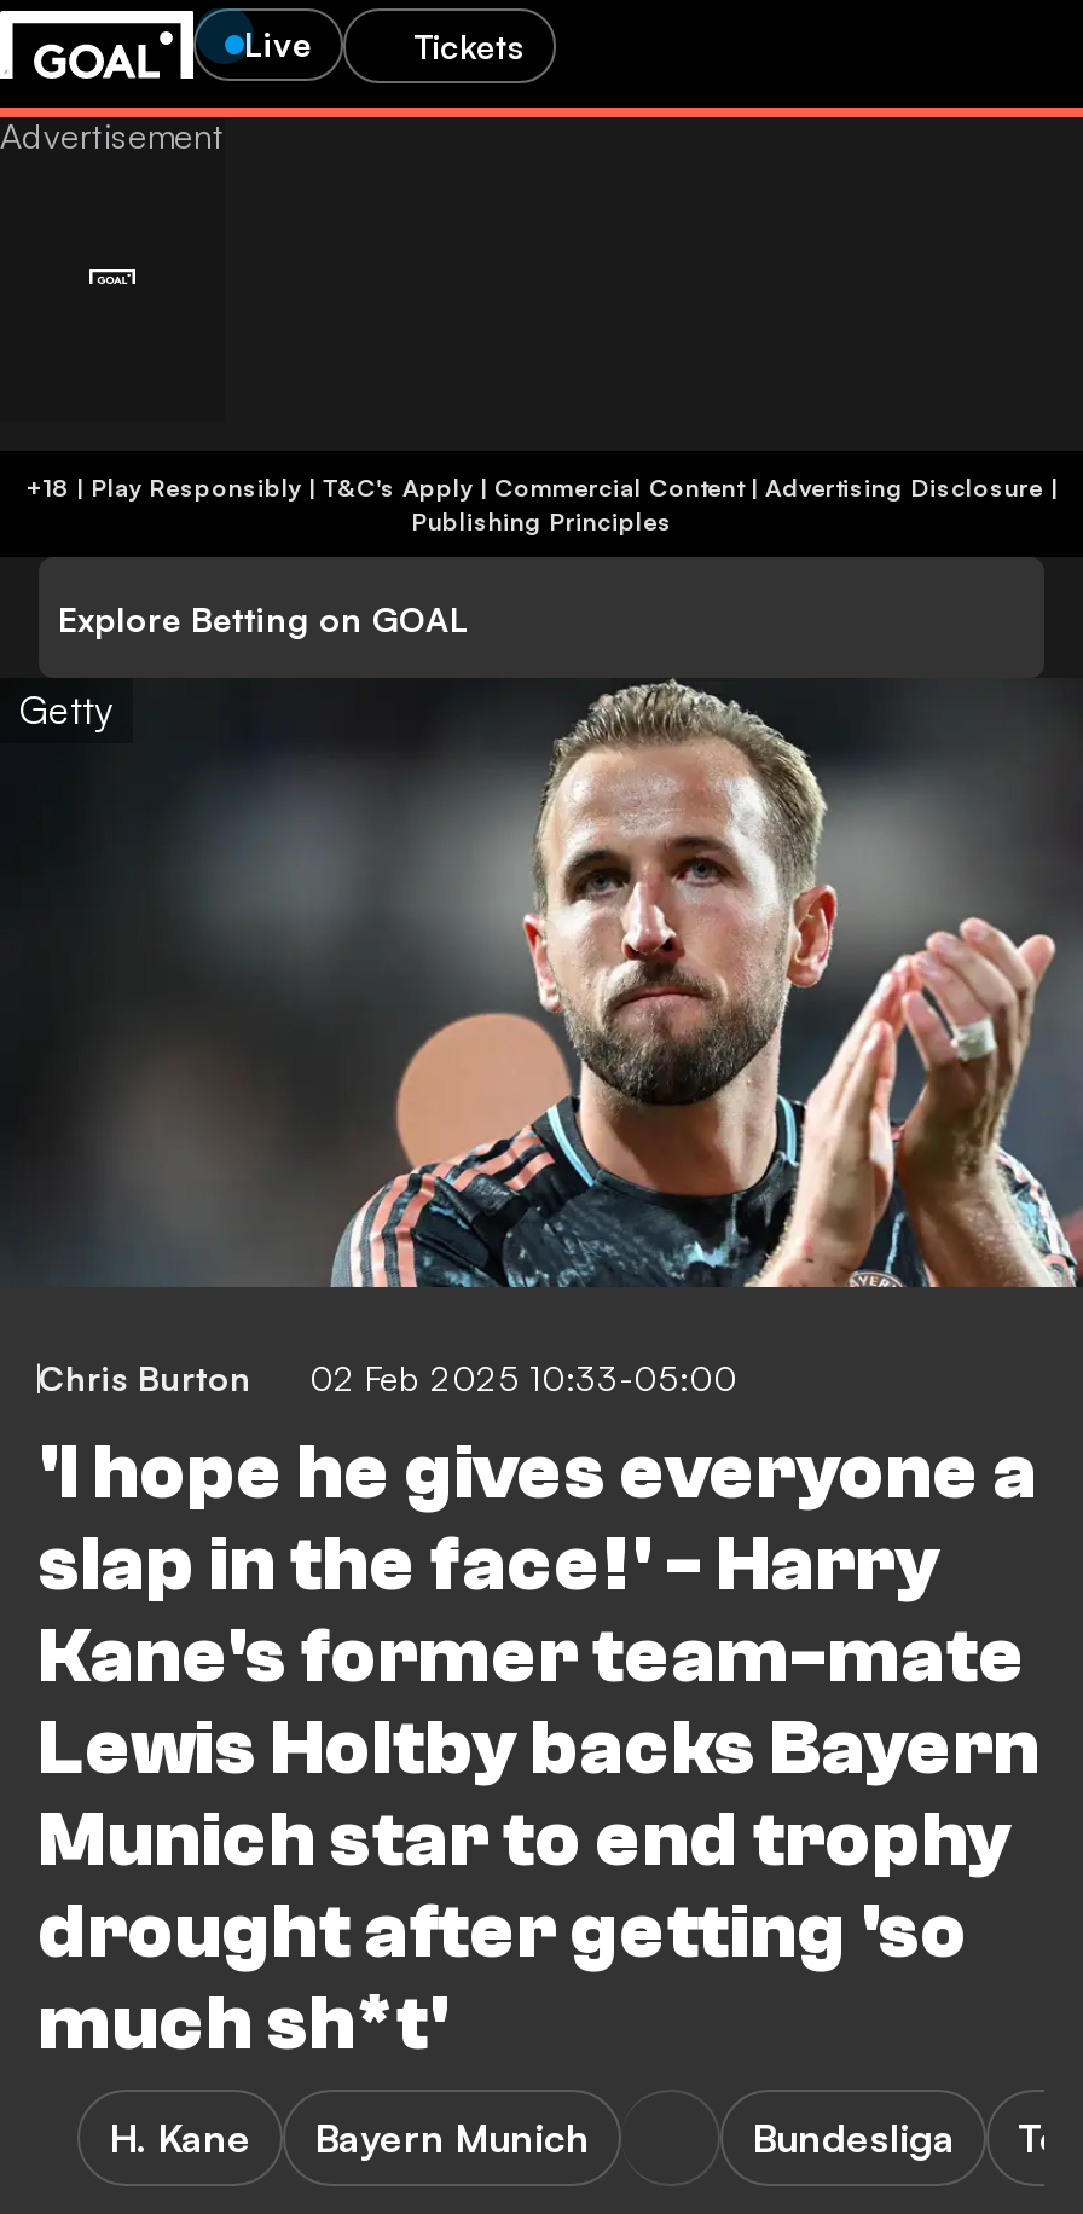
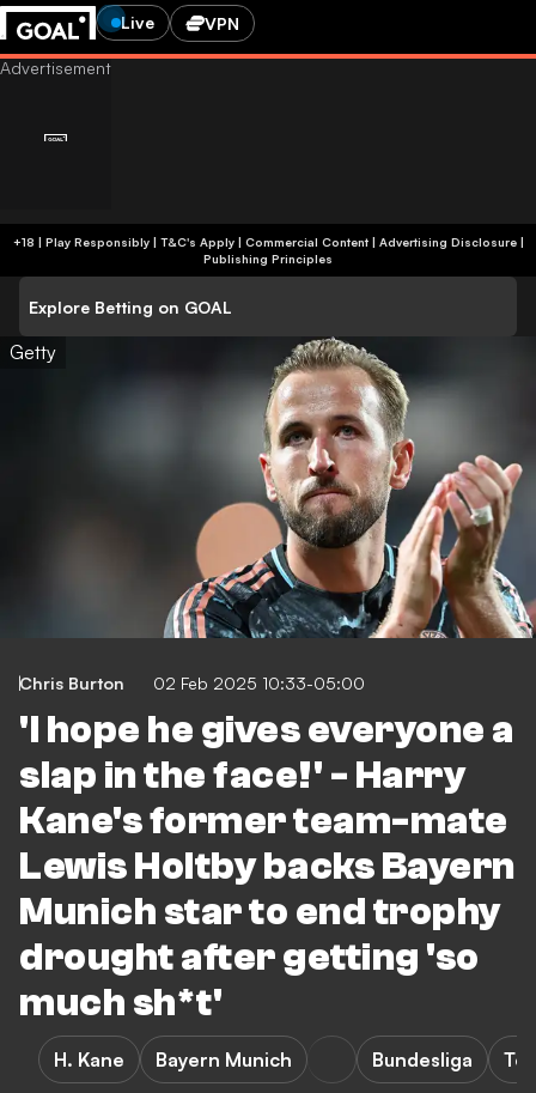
[413,24,525,65] Tickets -> [205,13,239,33] VPN

